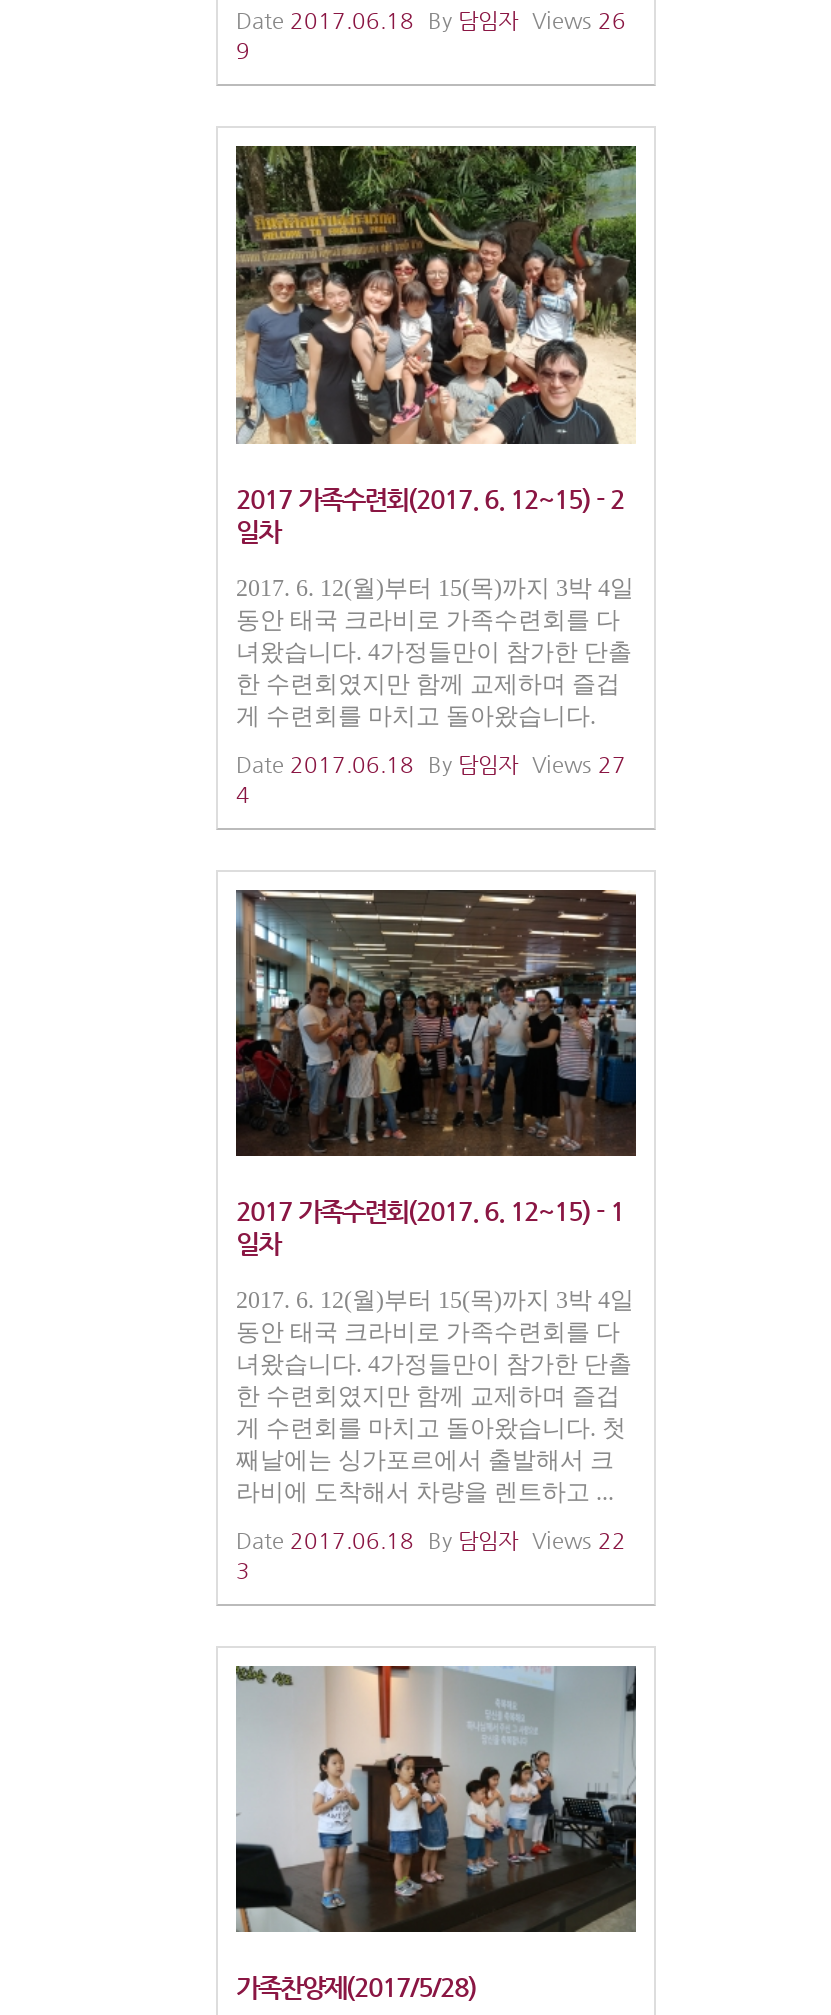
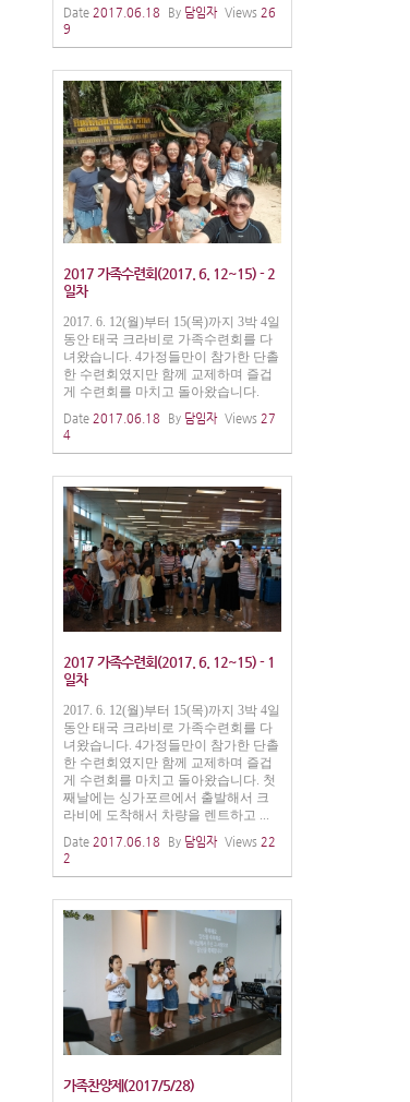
[236,1557,250,1583] 3 -> [63,851,71,865] 2

